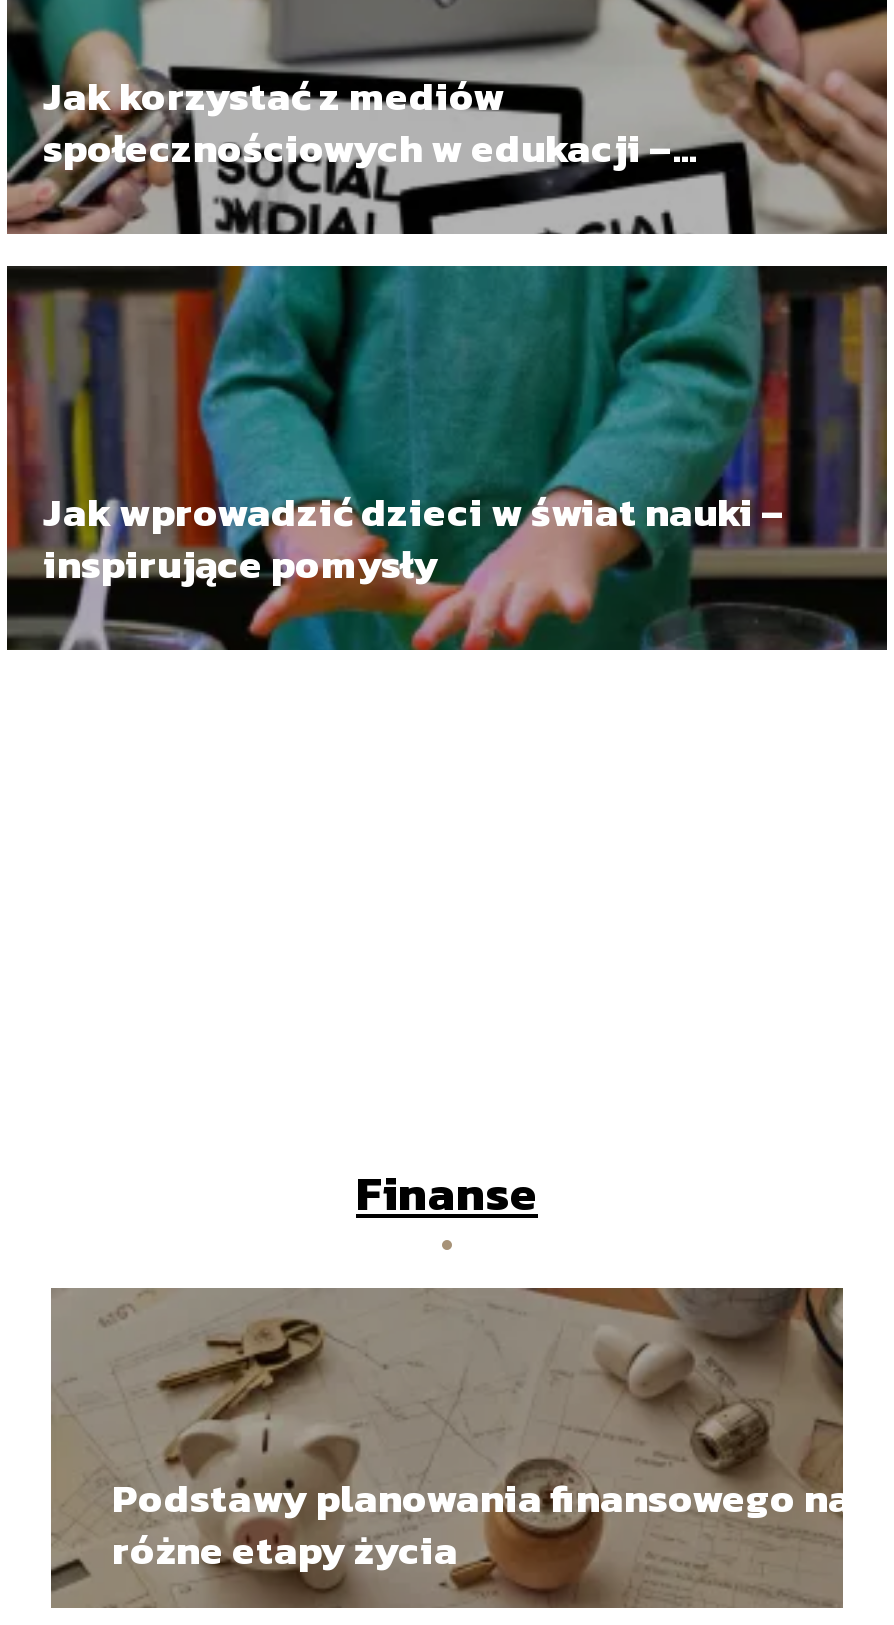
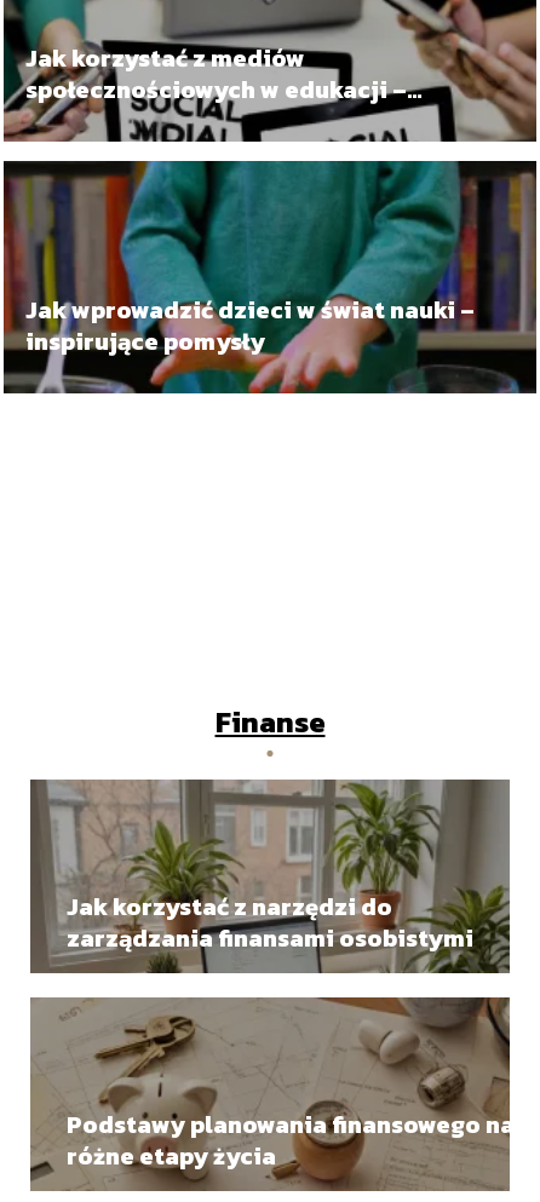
none -> [31,780,511,973] [image] | Jak korzystać z narzędzi do | zarządzania finansami osobistymi

